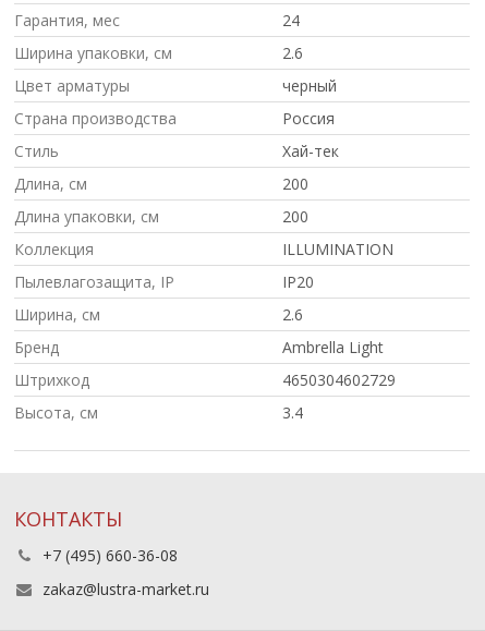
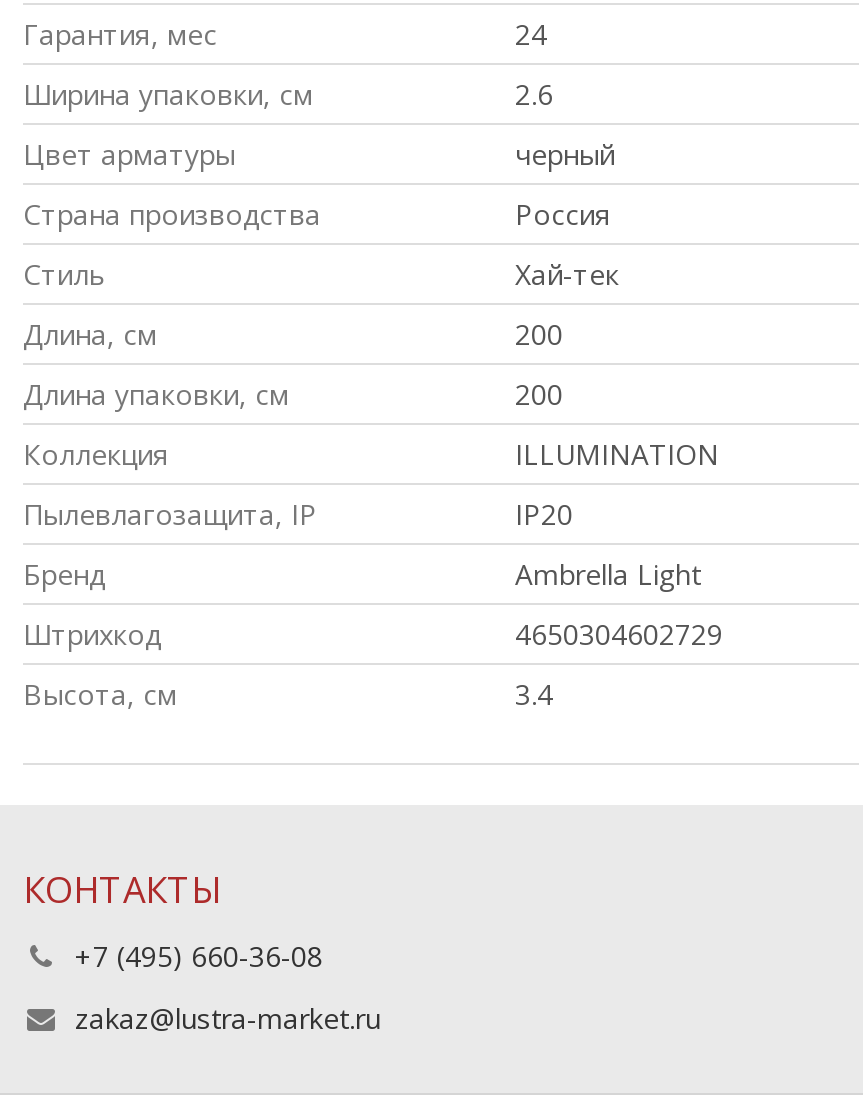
[14,304,303,325] Ширина, см | 2.6 -> none

